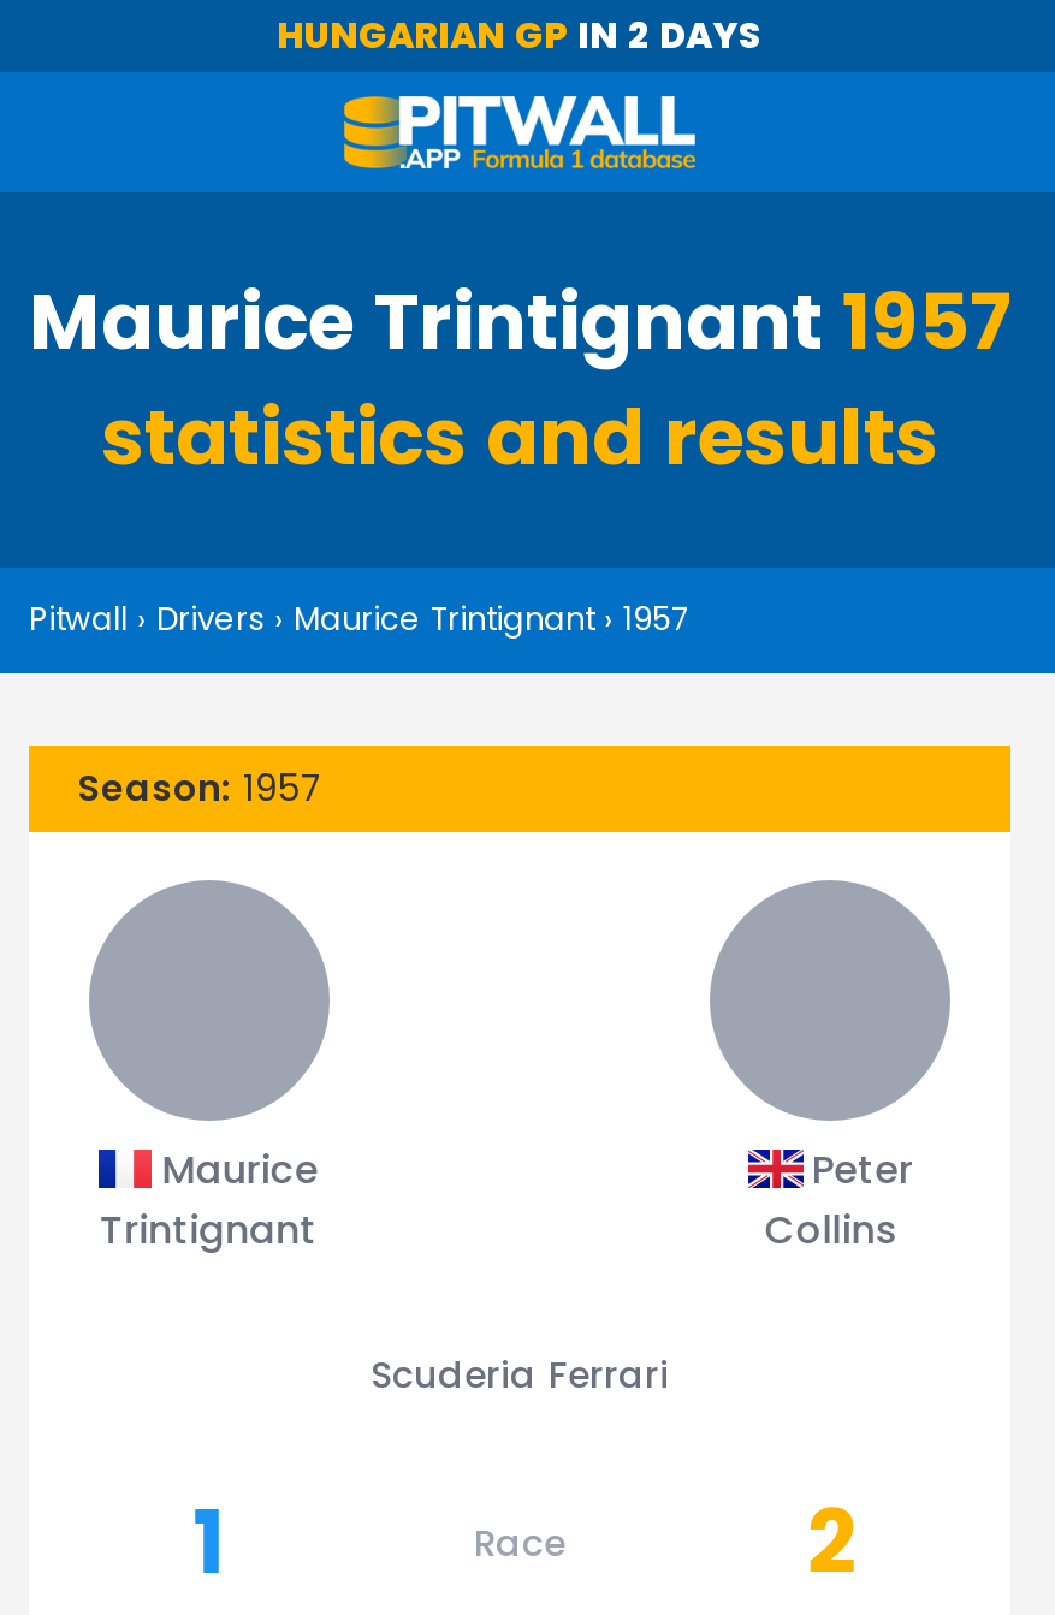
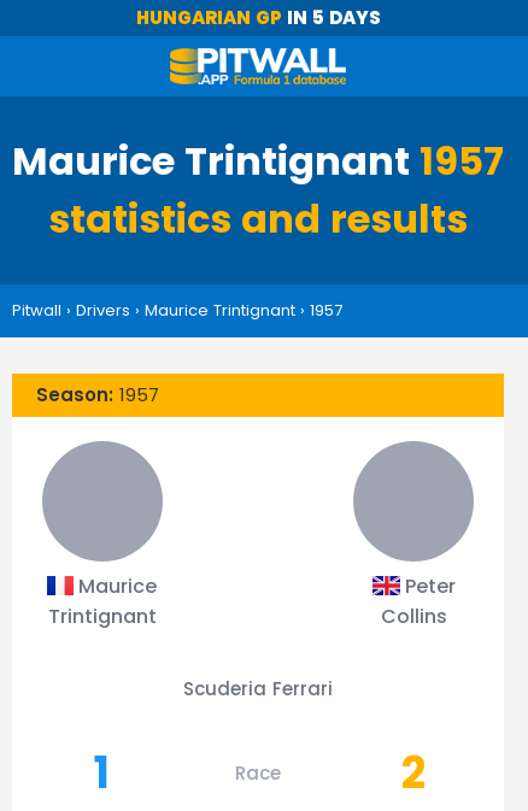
[277,10,763,60] HUNGARIAN GP IN 2 DAYS -> [136,5,380,30] HUNGARIAN GP IN 5 DAYS

